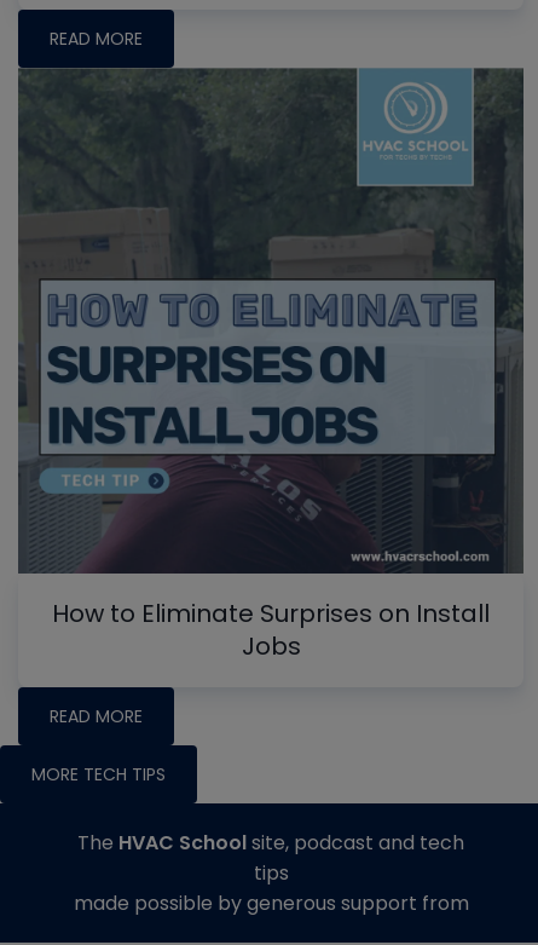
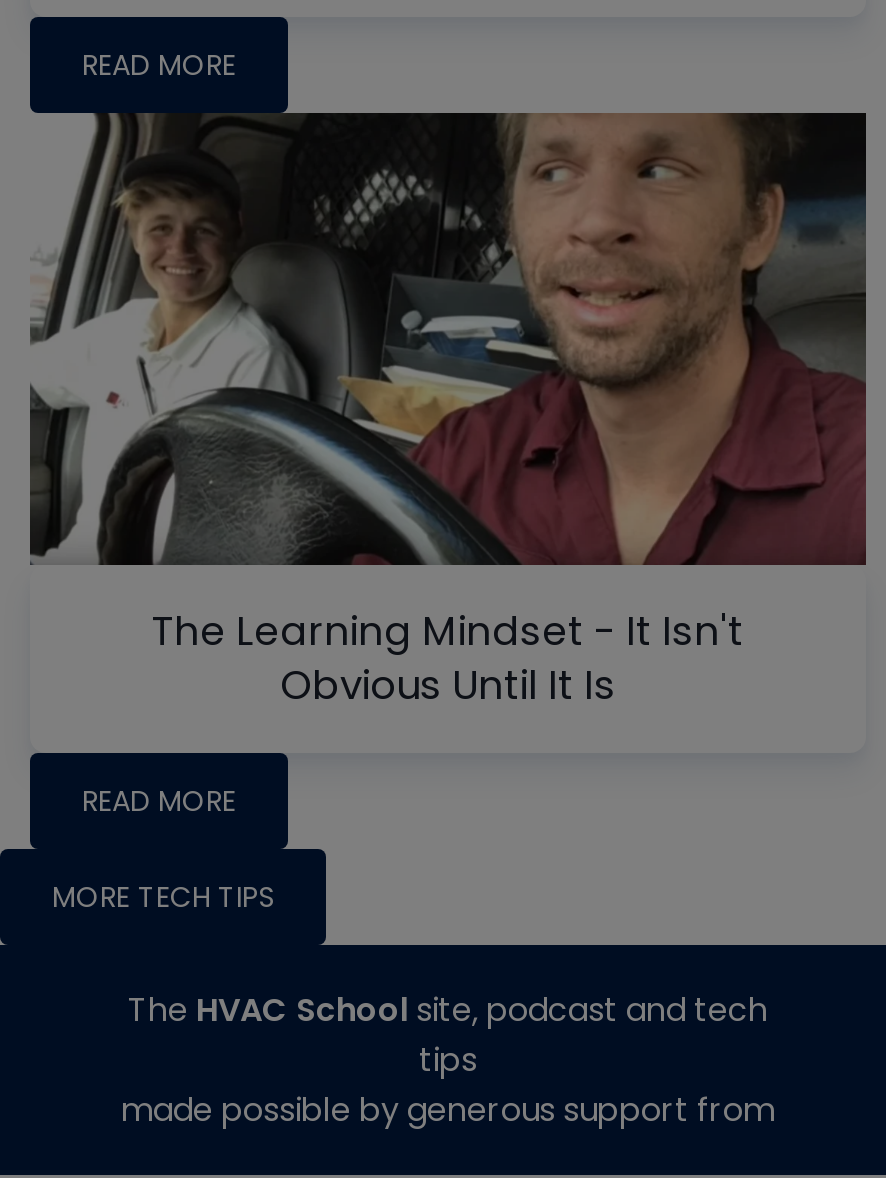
[17,67,525,663] [image] | How to Eliminate Surprises on Install | Jobs -> [30,110,866,713] [image] | The Learning Mindset - It Isn't | Obvious Until It Is

